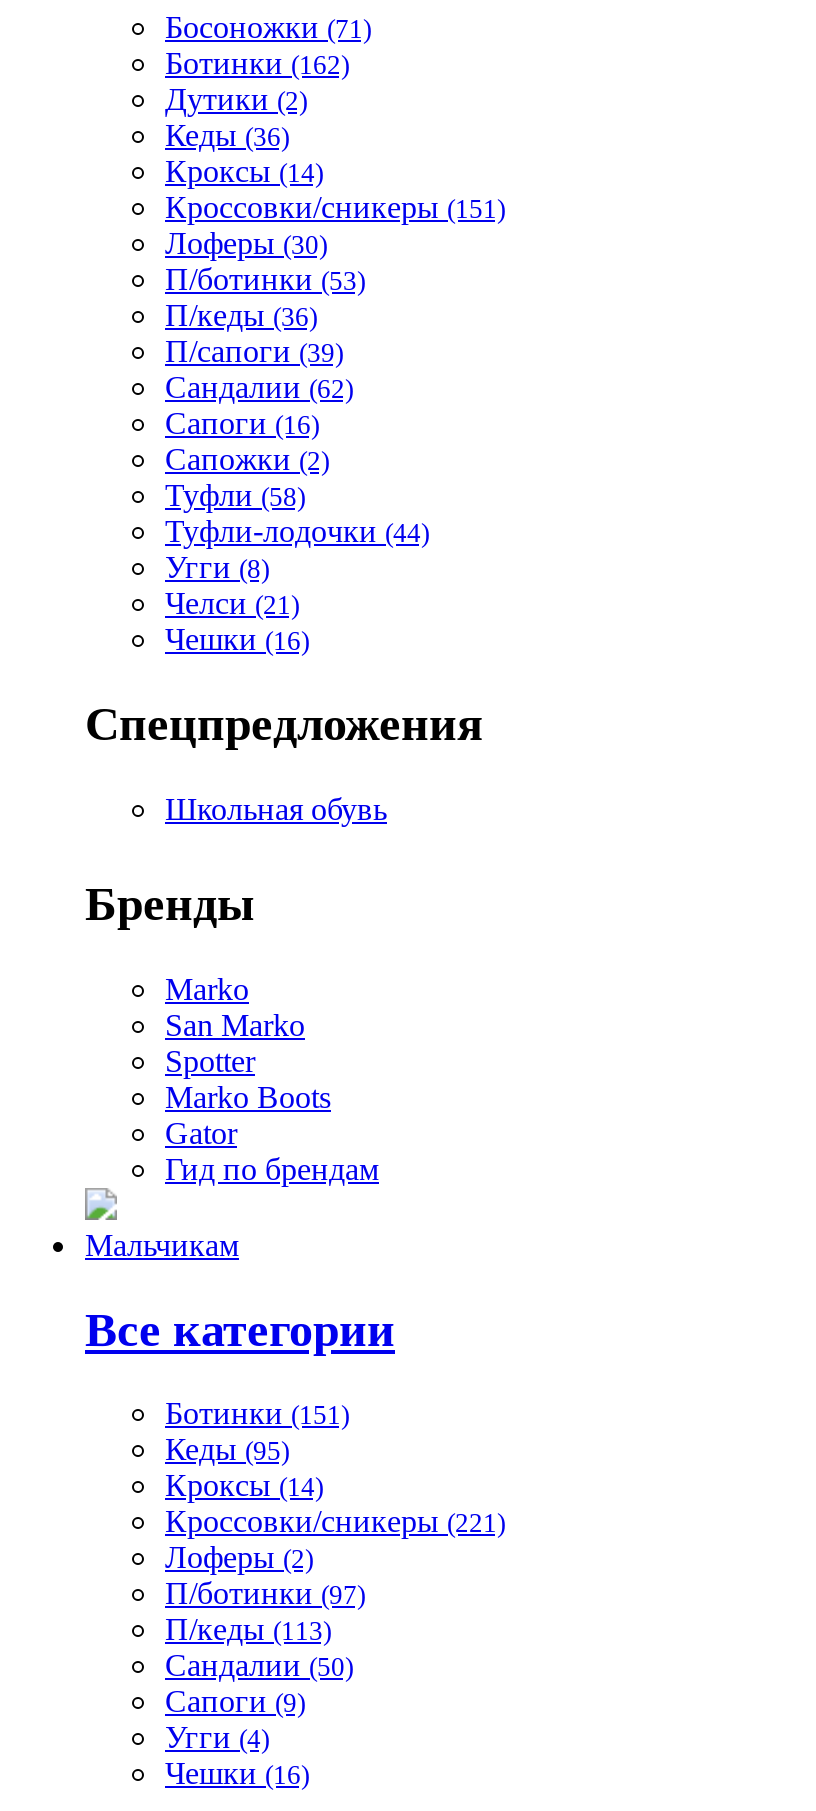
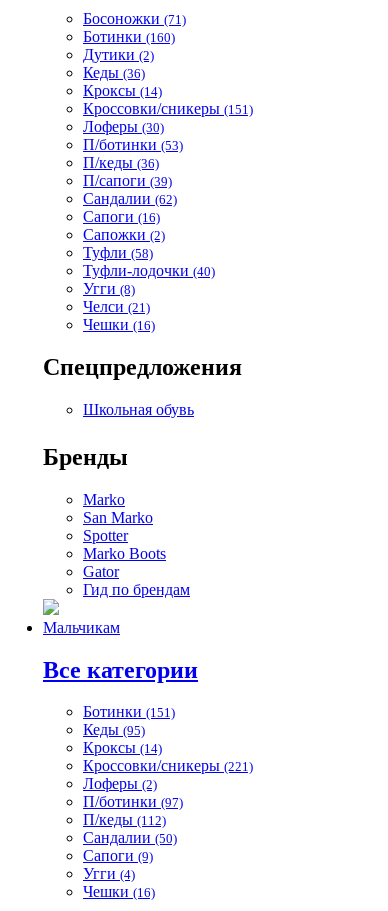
[165,46,349,80] Ботинки (162) -> [83,28,175,45] Ботинки (160)
[165,514,429,548] Туфли-лодочки (44) -> [83,262,215,279] Туфли-лодочки (40)
[165,1613,331,1647] П/кеды (113) -> [83,811,166,828] П/кеды (112)

